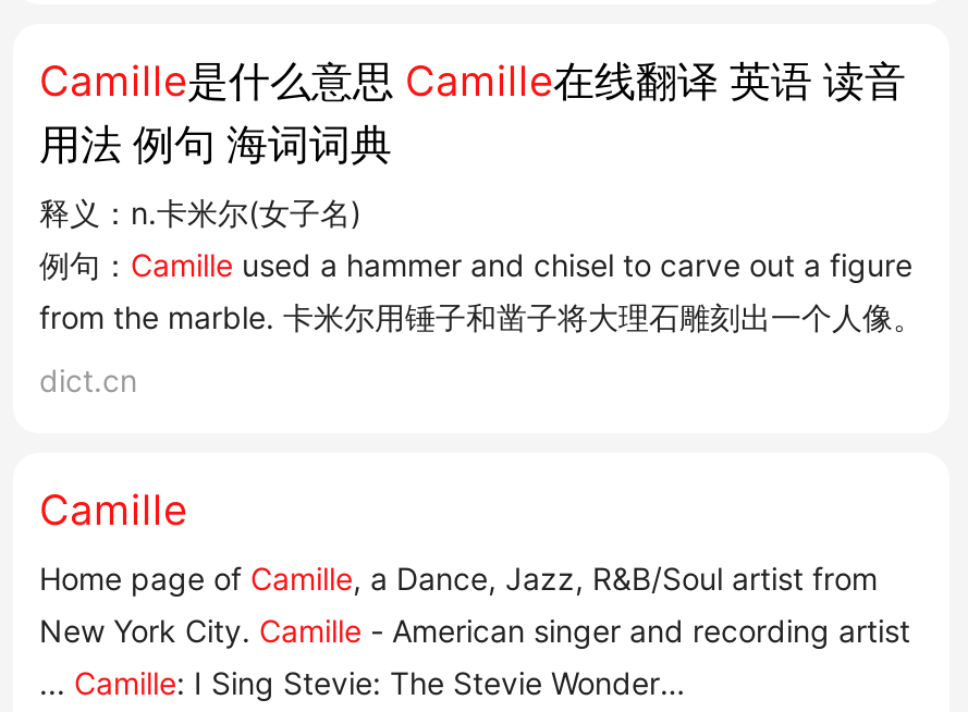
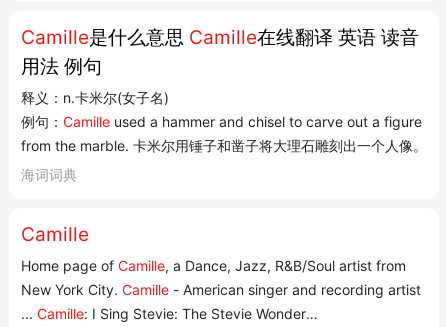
[39,120,392,170] 用法 例句 海词词典 -> [21,55,102,78] 用法 例句
[39,361,137,398] dict.cn -> [21,166,77,183] 海词词典

